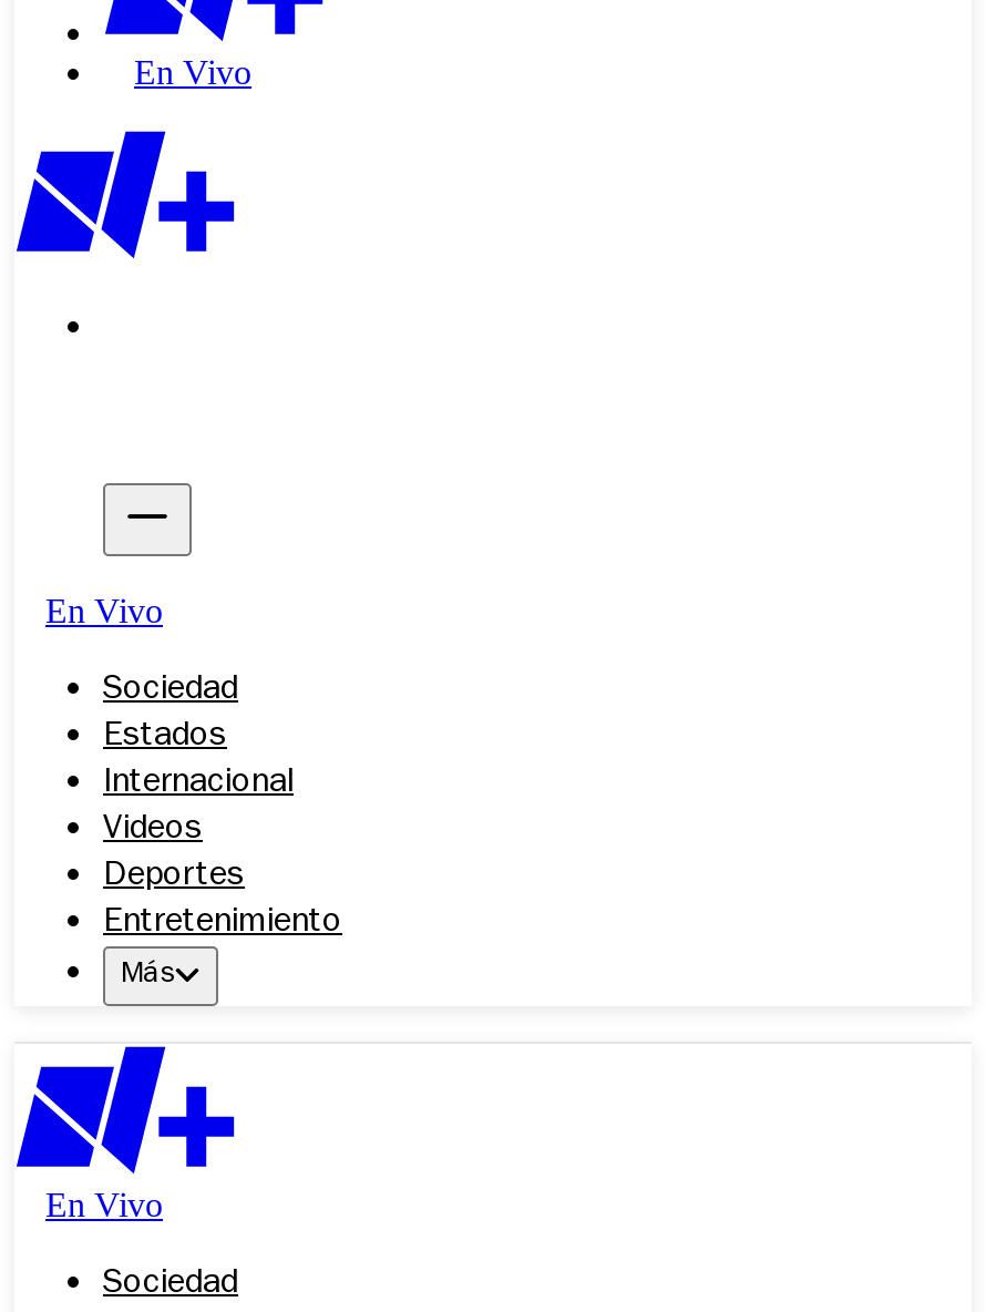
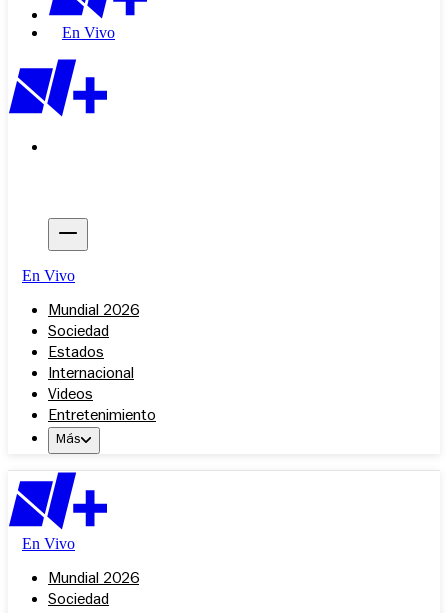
none -> [48,304,139,320] Mundial 2026
[103,860,245,895] Deportes -> none
none -> [48,572,139,588] Mundial 2026

